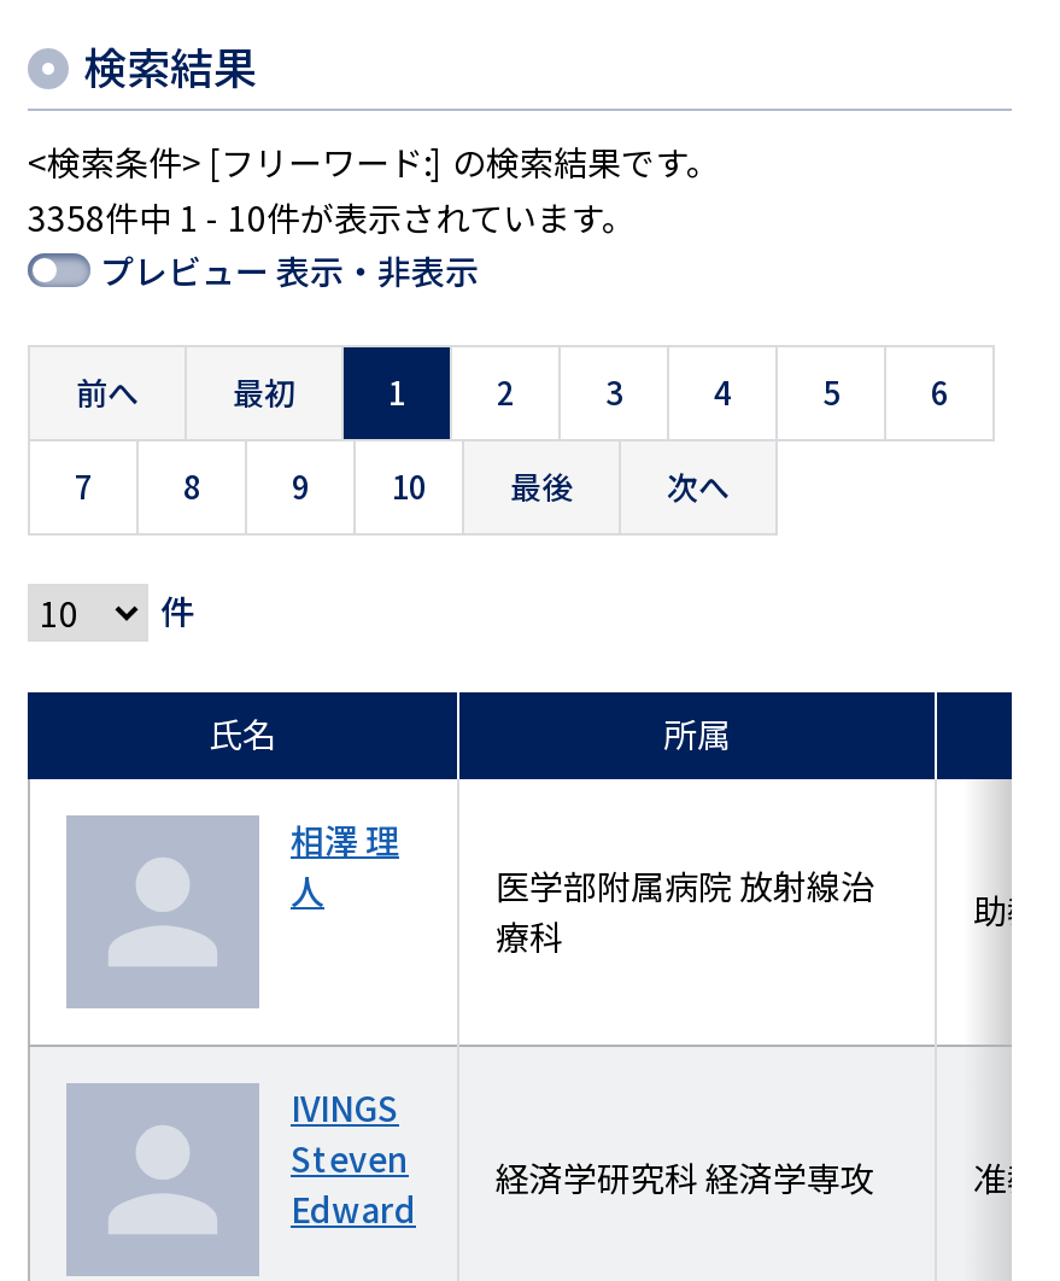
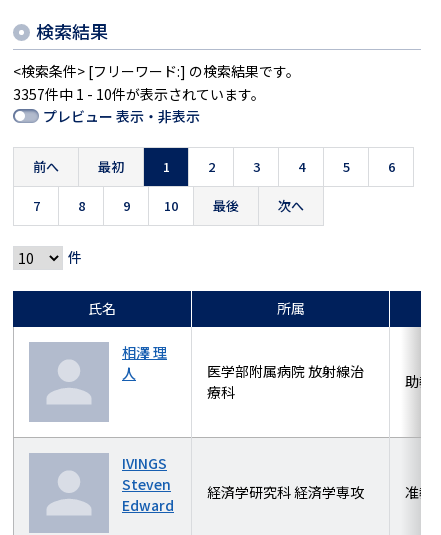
[28,193,636,241] 3358件中 1 - 10件が表示されています。 -> [13,84,265,104] 3357件中 1 - 10件が表示されています。

